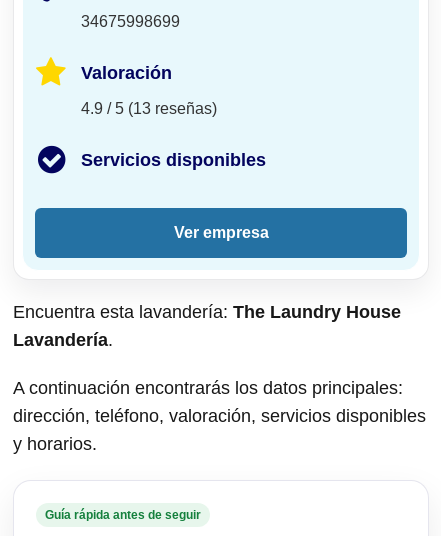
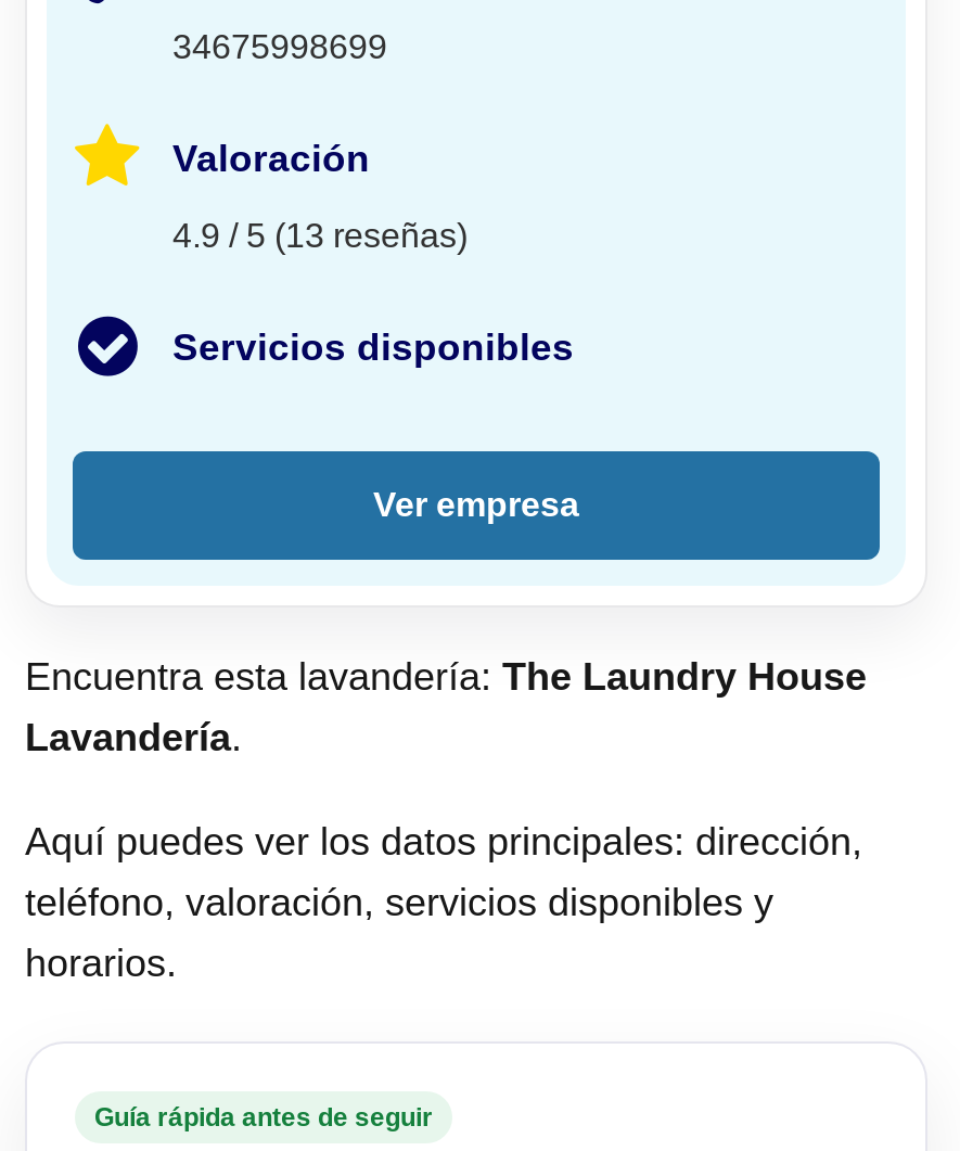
[13,378,426,454] A continuación encontrarás los datos principales: | dirección, teléfono, valoración, servicios disponibles | y horarios. -> [25,821,862,986] Aquí puedes ver los datos principales: dirección, | teléfono, valoración, servicios disponibles y | horarios.

